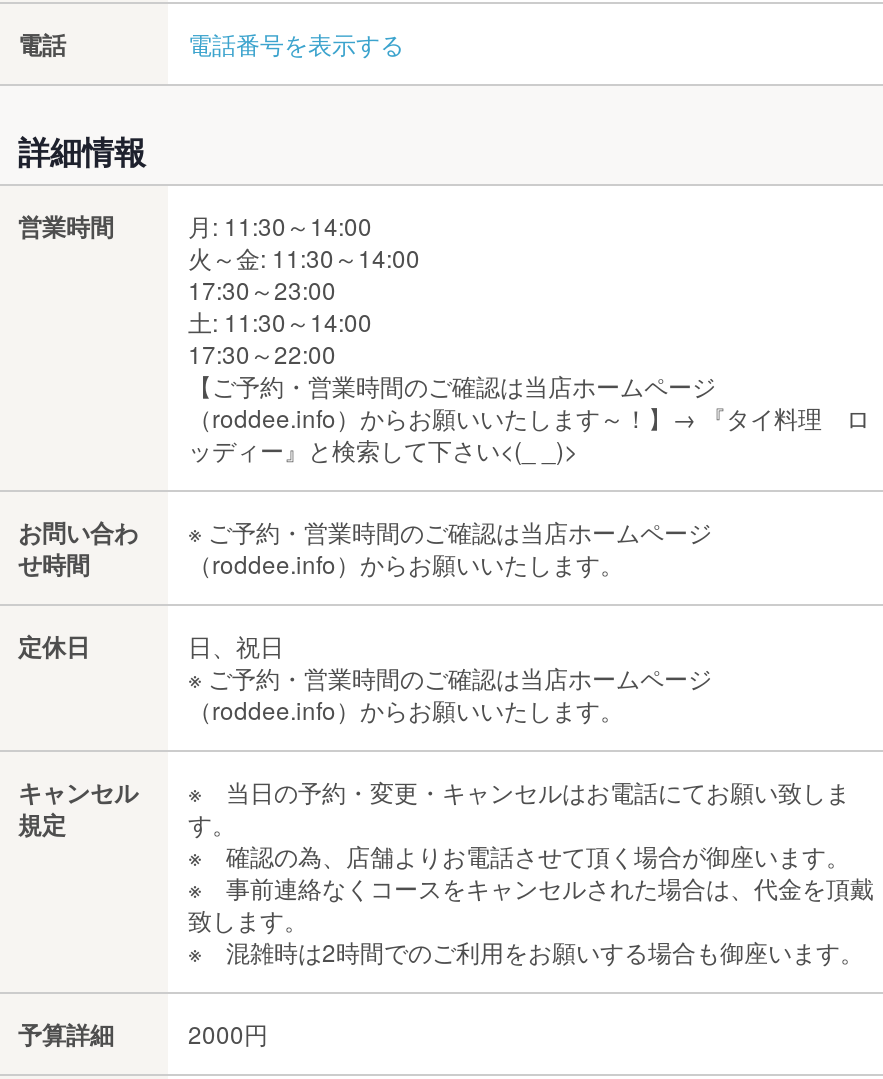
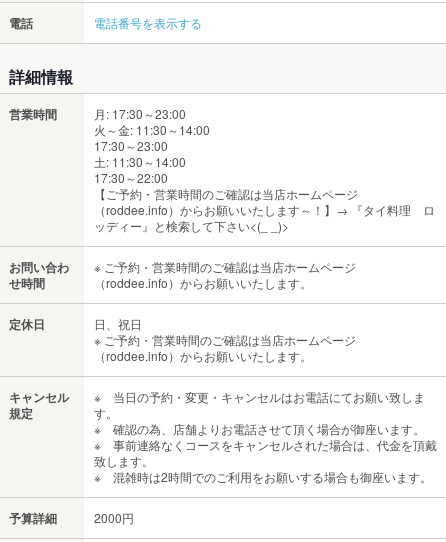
[188,207,372,241] 月: 11:30～14:00 -> [94,105,186,122] 月: 17:30～23:00

